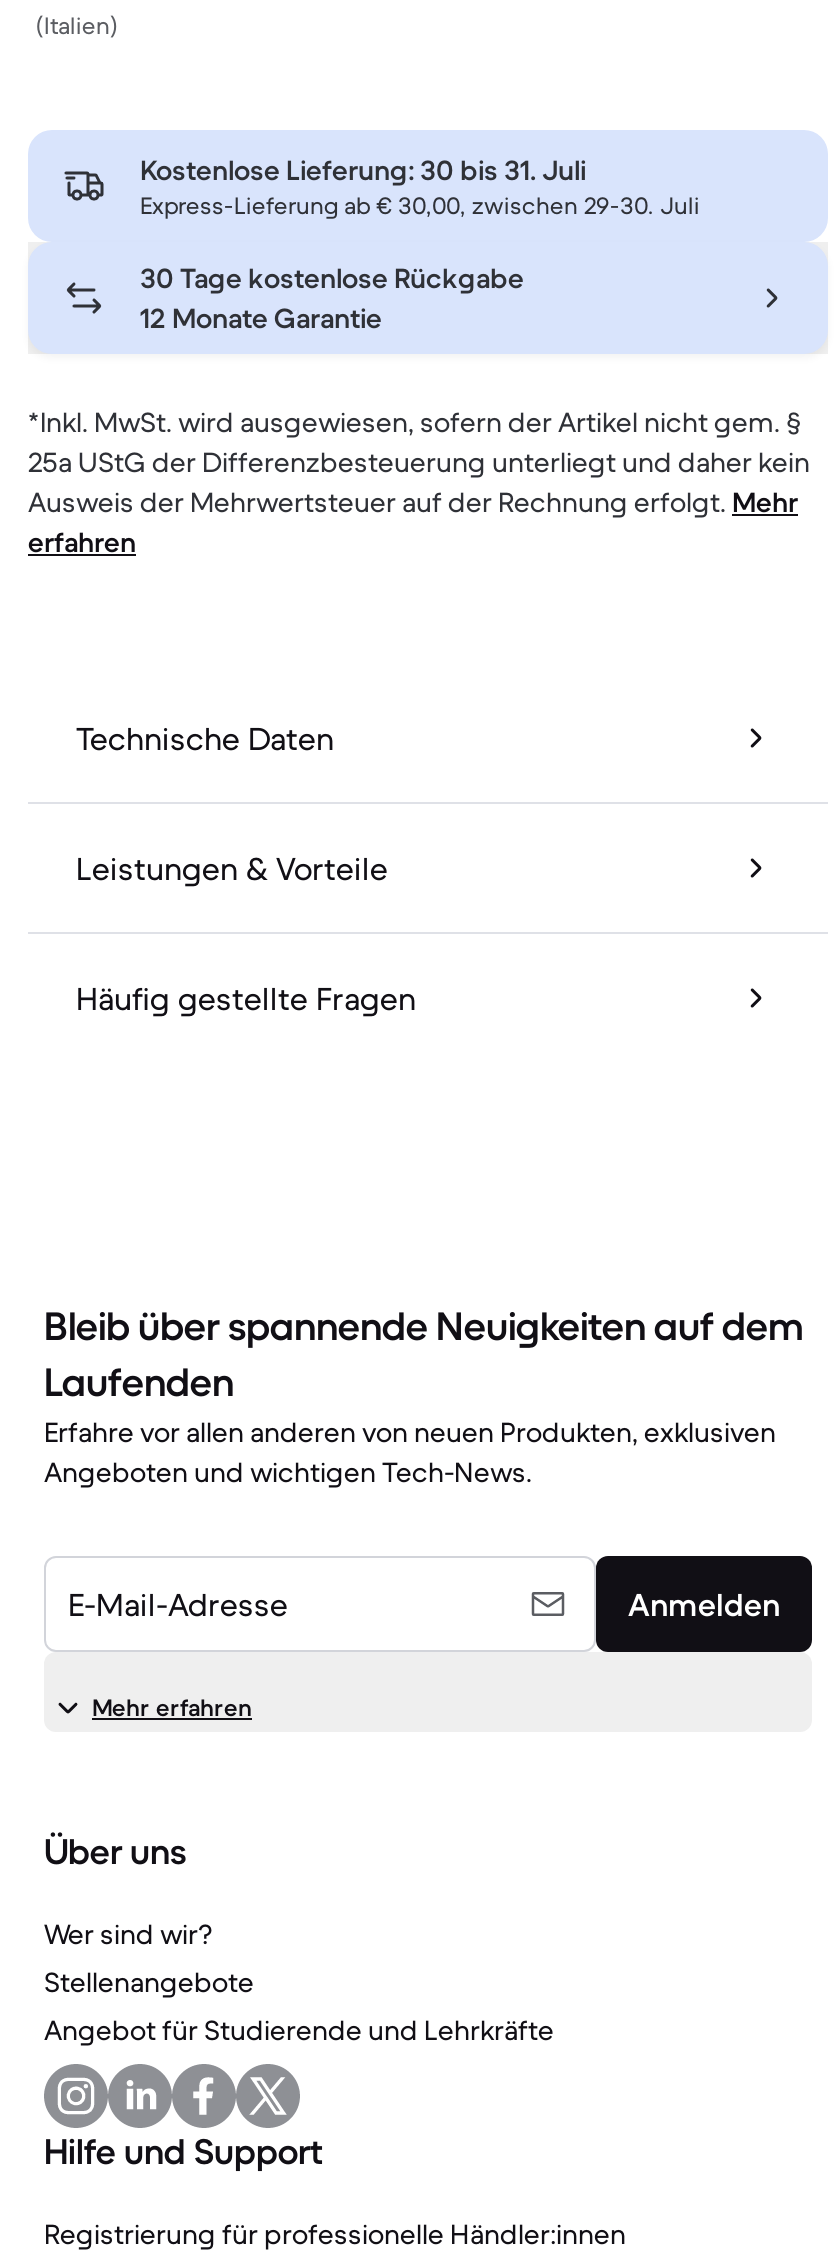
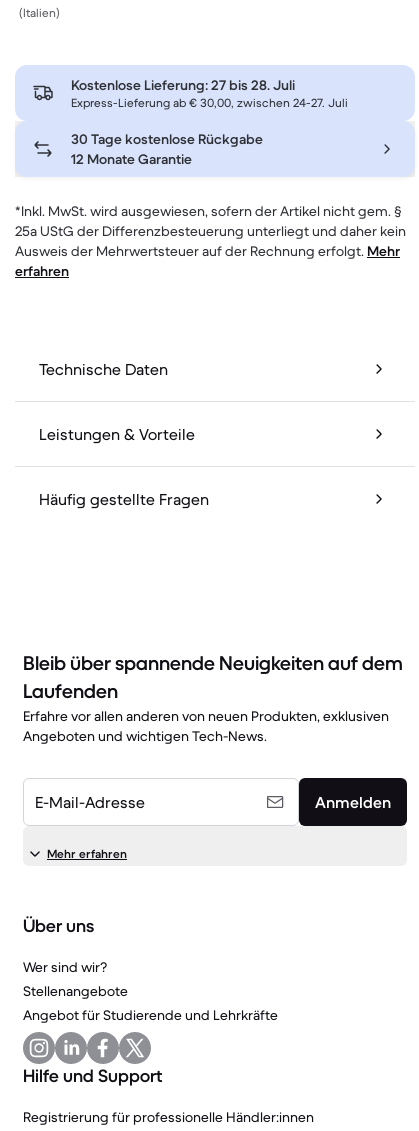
[140,153,586,189] Kostenlose Lieferung: 30 bis 31. Juli -> [71,76,295,94] Kostenlose Lieferung: 27 bis 28. Juli
[140,191,700,221] Express-Lieferung ab € 30,00, zwischen 29-30. Juli -> [71,95,348,110] Express-Lieferung ab € 30,00, zwischen 24-27. Juli

